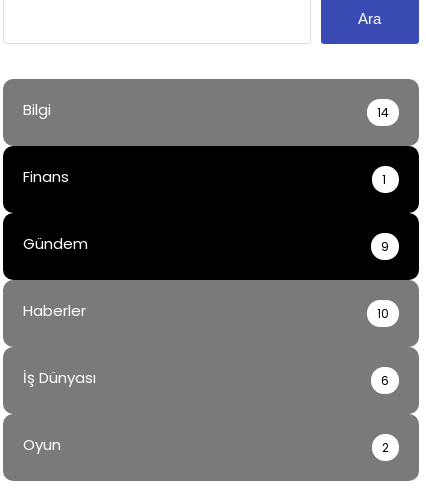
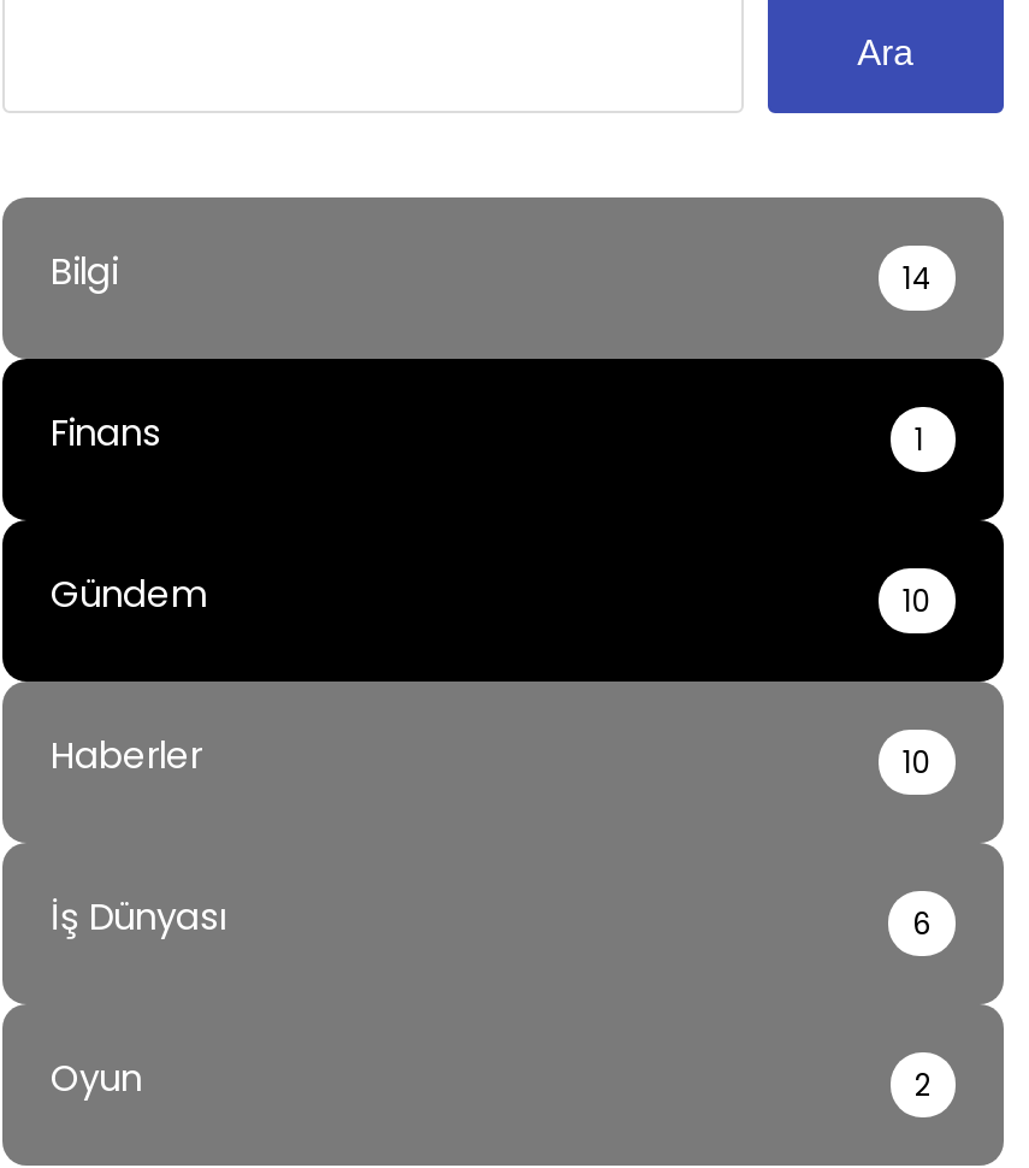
[381,238,389,255] 9 -> [903,580,932,621] 10

